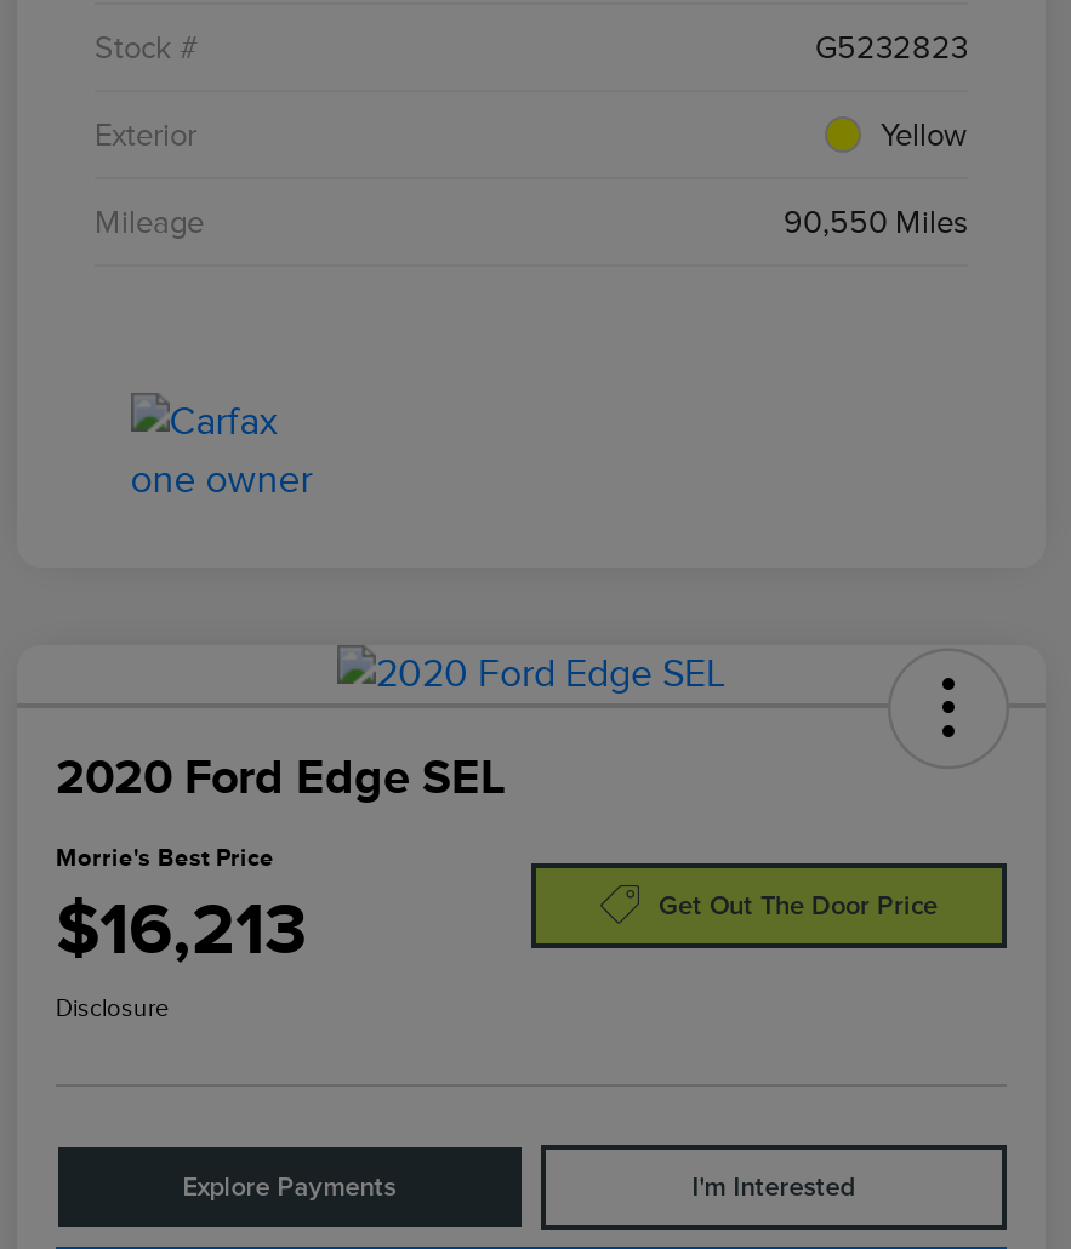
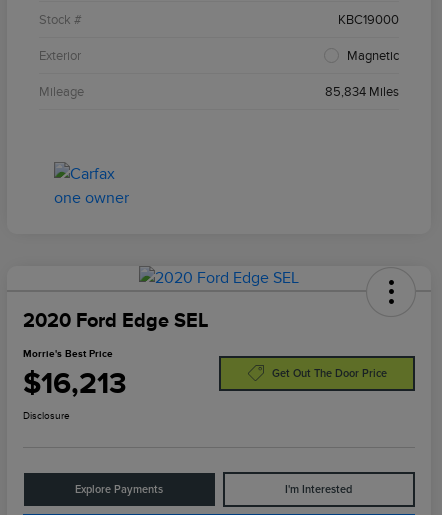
[815,30,968,66] G5232823 -> [338,12,399,27] KBC19000
[881,117,968,153] Yellow -> [347,48,399,63] Magnetic
[784,204,968,241] 90,550 Miles -> [325,84,399,99] 85,834 Miles

